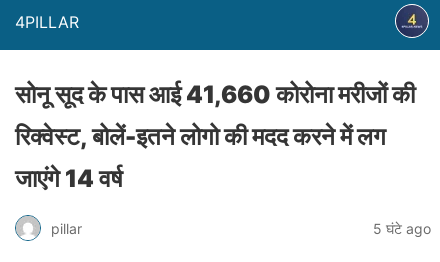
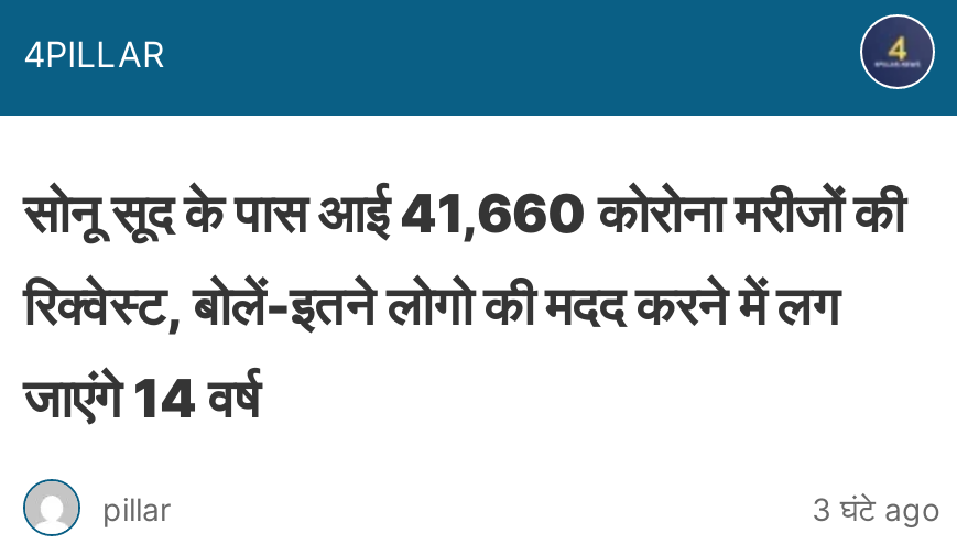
[373,219,431,236] 5 घंटे ago -> [812,489,939,526] 3 घंटे ago

